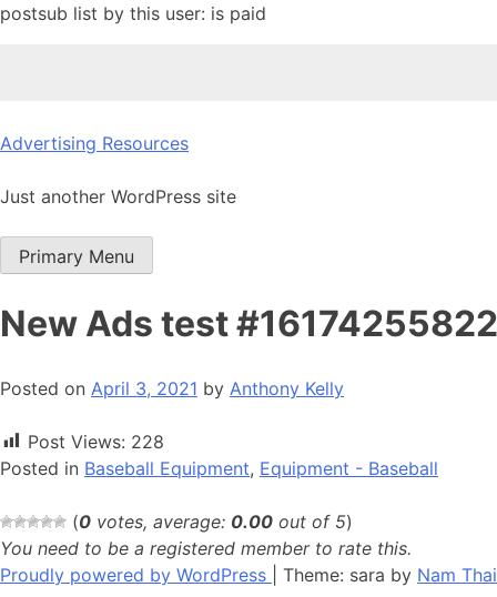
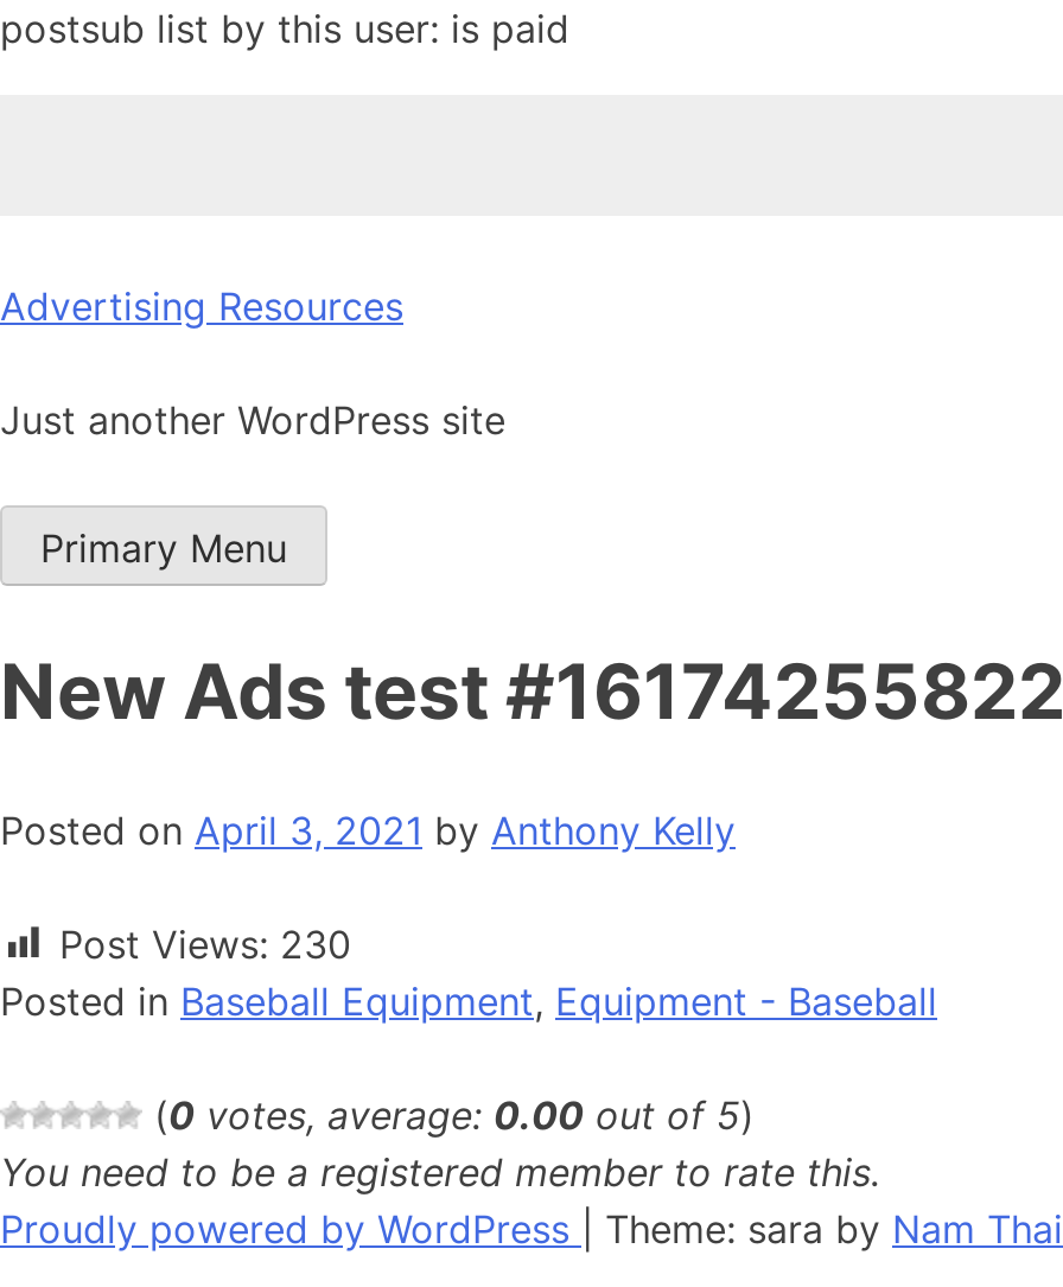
[28,430,164,452] Post Views: 228 -> [59,920,351,967] Post Views: 230

